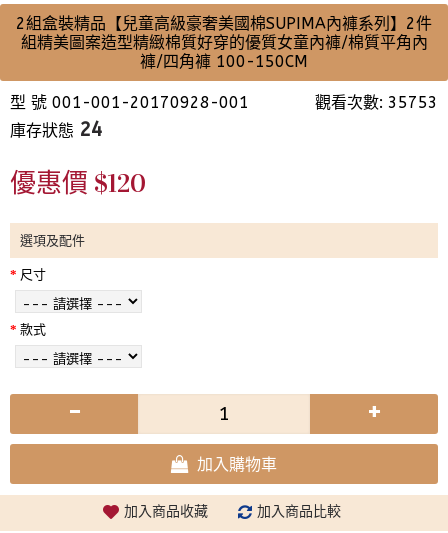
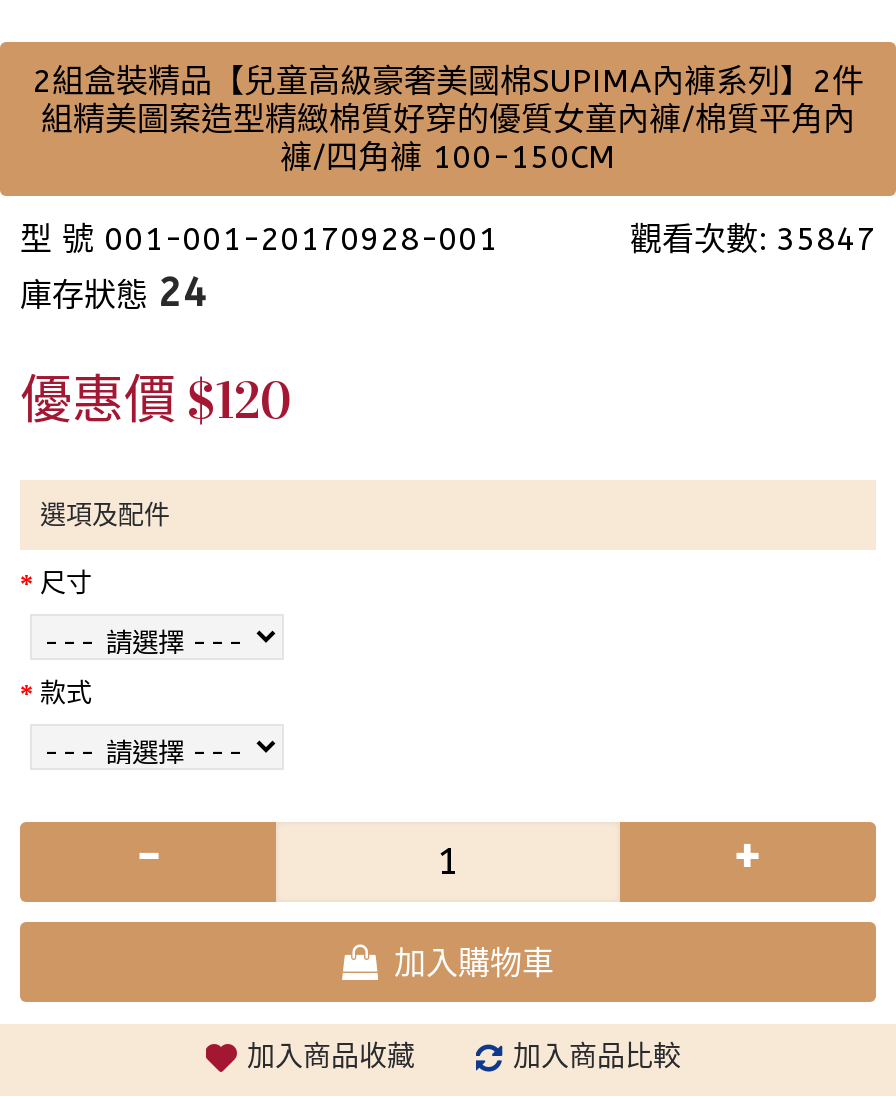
[315,93,438,112] 觀看次數: 35753 -> [630,220,876,258] 觀看次數: 35847

